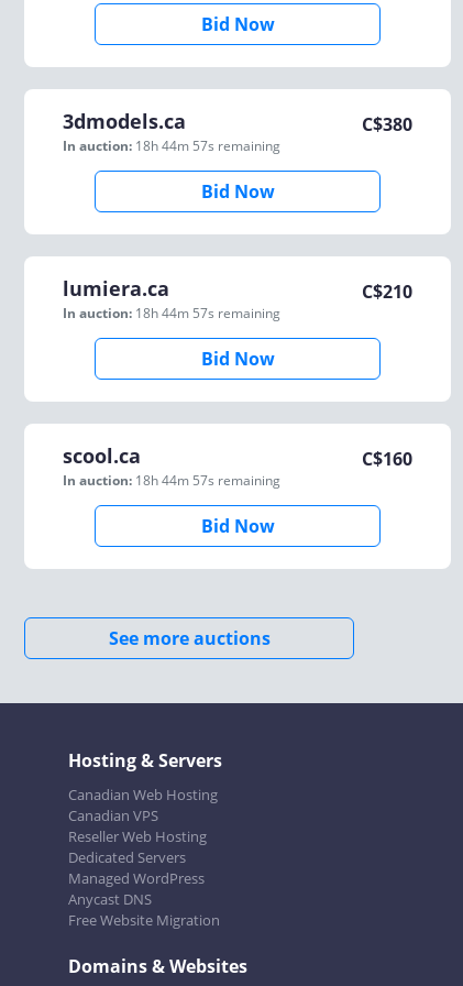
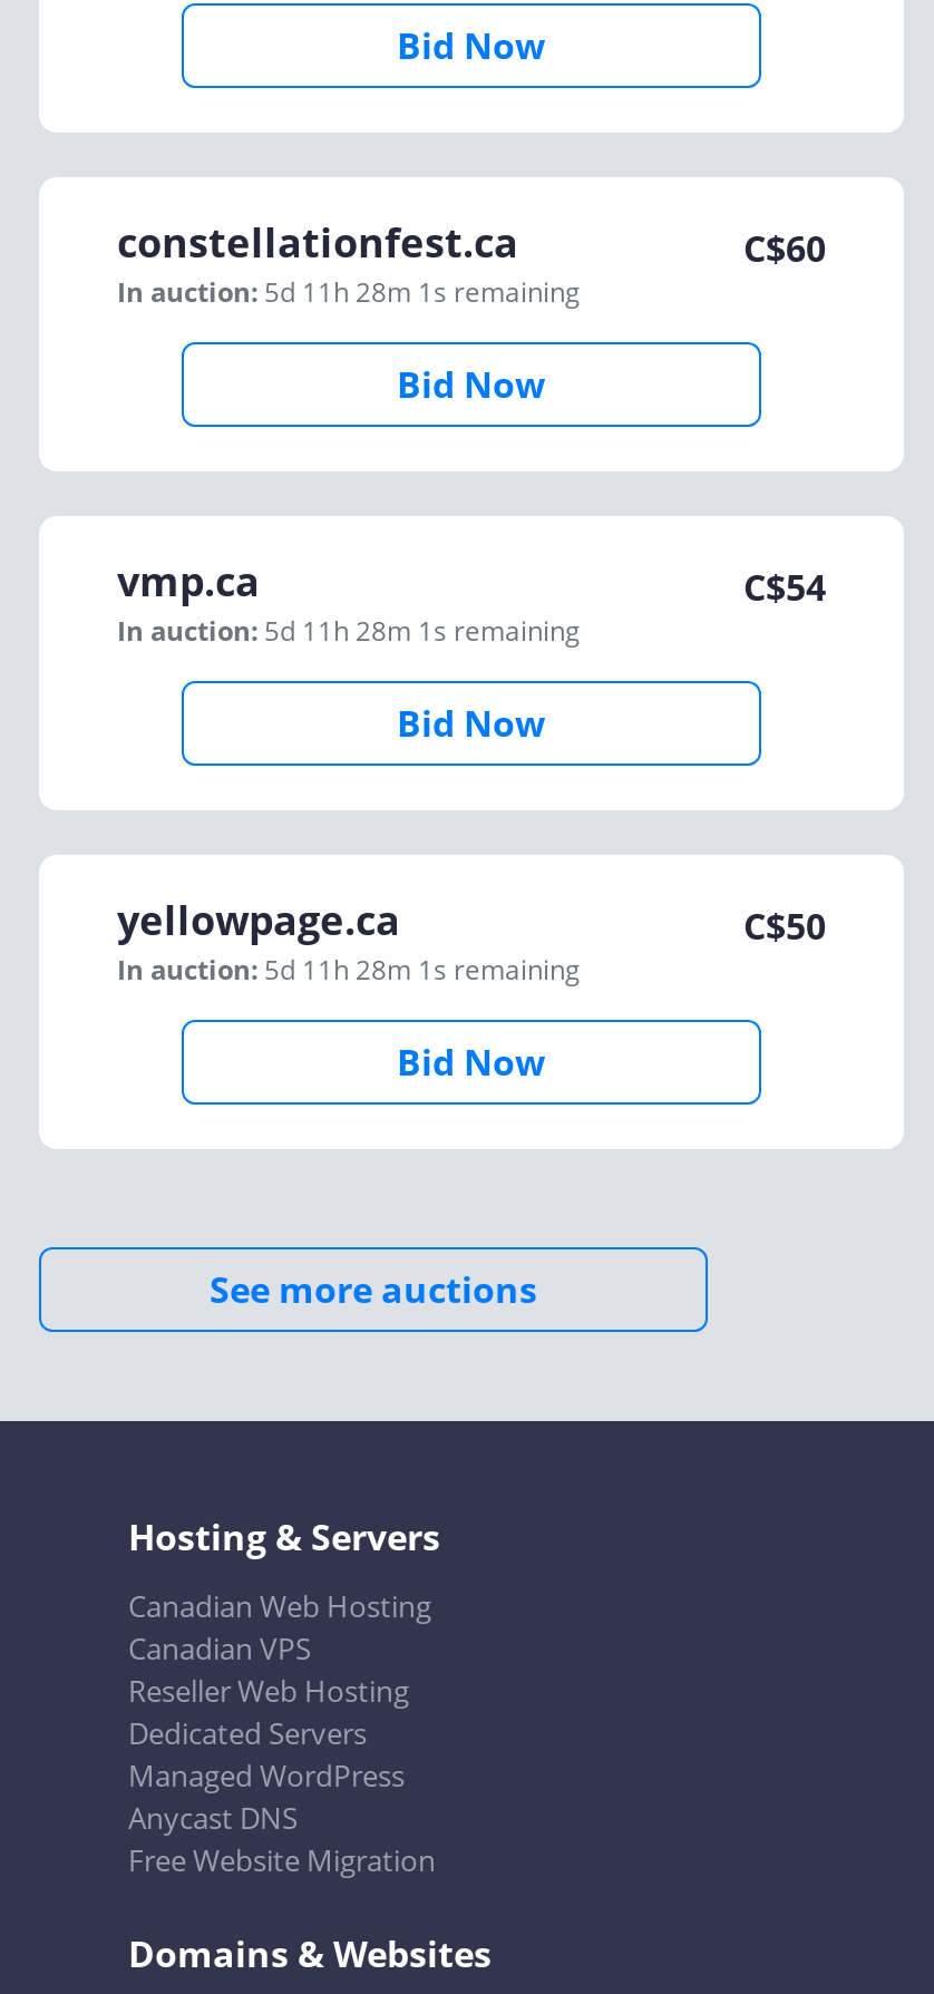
[63,108,280,155] 3dmodels.ca | In auction: 18h 44m 57s remaining -> [117,215,581,311] constellationfest.ca | In auction: 5d 11h 28m 1s remaining
[362,112,412,136] C$380 -> [743,224,826,273] C$60
[63,275,280,322] lumiera.ca | In auction: 18h 44m 57s remaining -> [117,554,581,650] vmp.ca | In auction: 5d 11h 28m 1s remaining
[362,280,412,304] C$210 -> [743,563,826,612] C$54
[63,442,280,490] scool.ca | In auction: 18h 44m 57s remaining -> [117,893,581,989] yellowpage.ca | In auction: 5d 11h 28m 1s remaining
[362,447,412,471] C$160 -> [743,902,826,951] C$50

